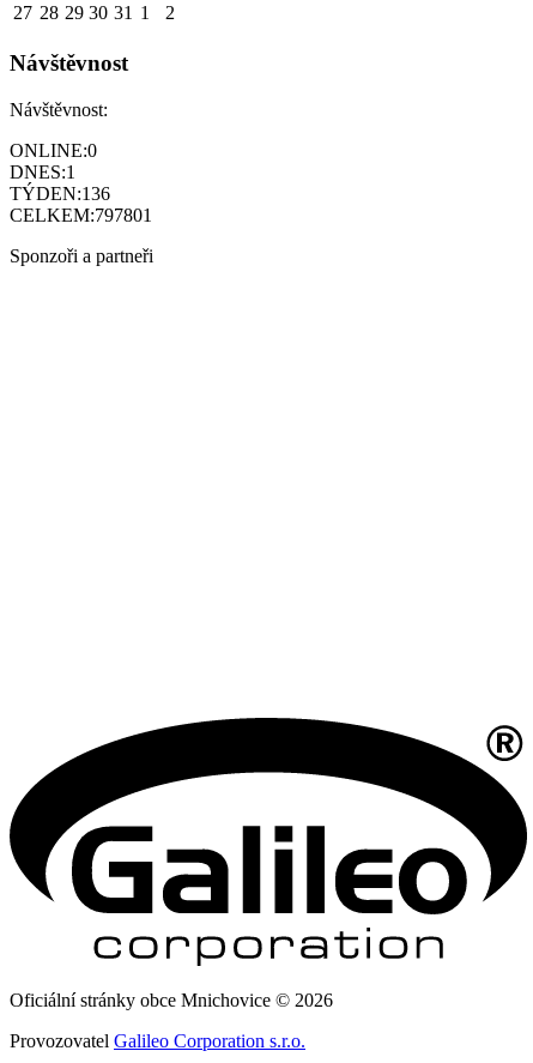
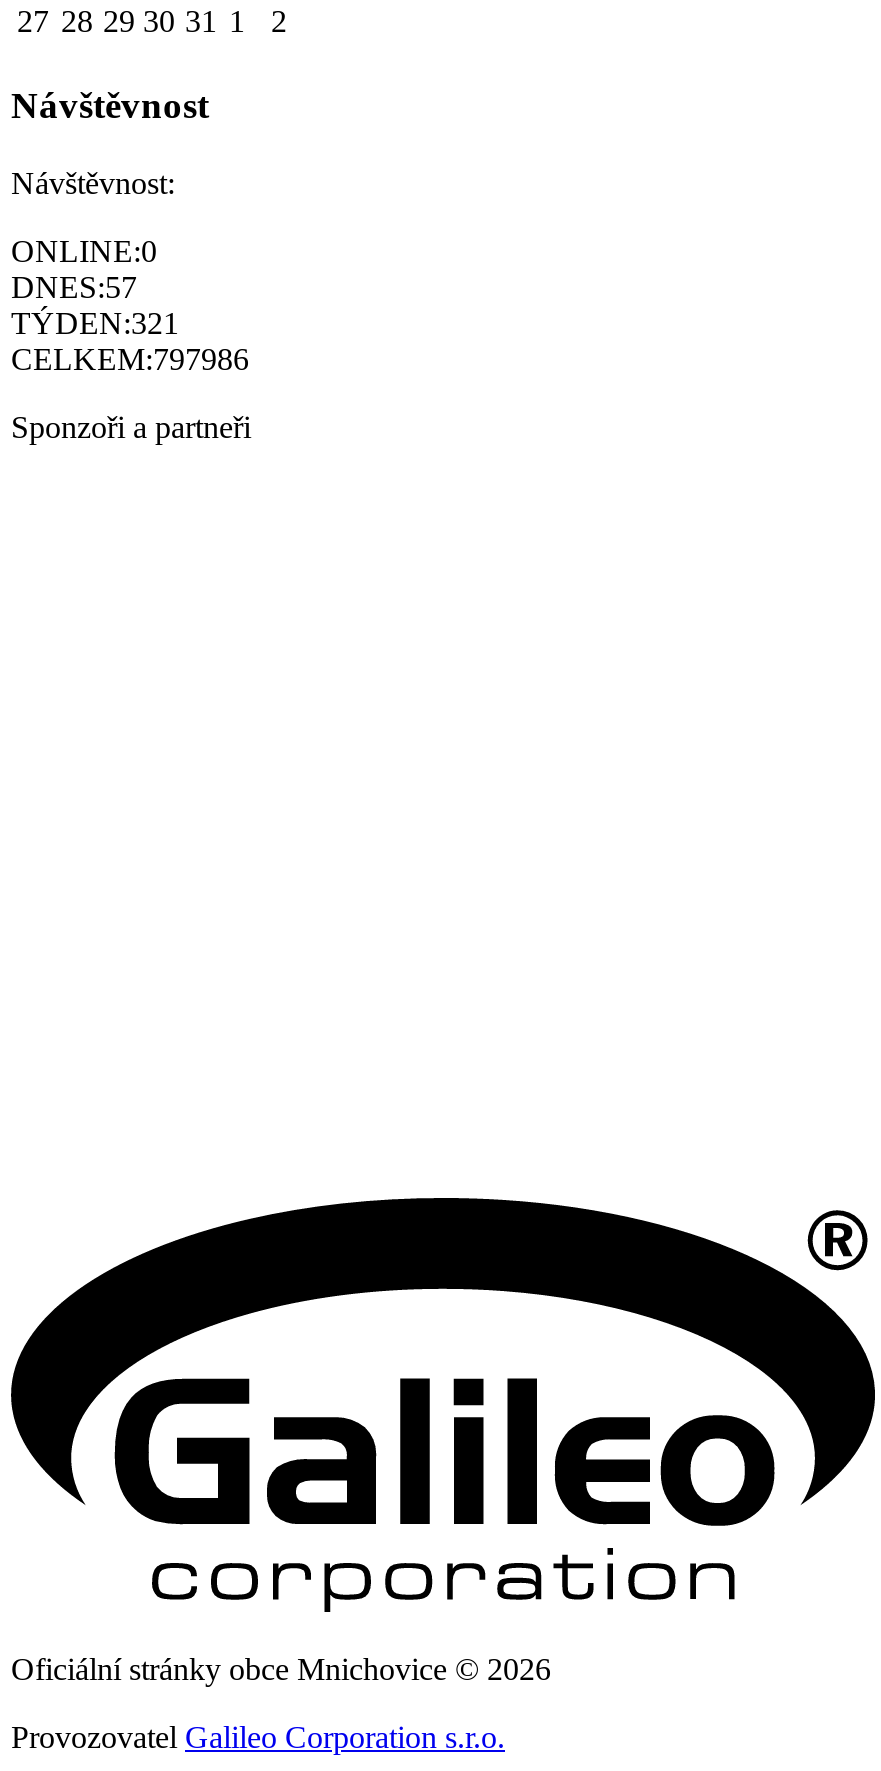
[10,162,75,182] DNES:1 -> [11,270,137,304] DNES:57
[10,183,110,203] TÝDEN:136 -> [11,306,179,340] TÝDEN:321
[10,205,152,225] CELKEM:797801 -> [11,342,249,376] CELKEM:797986

